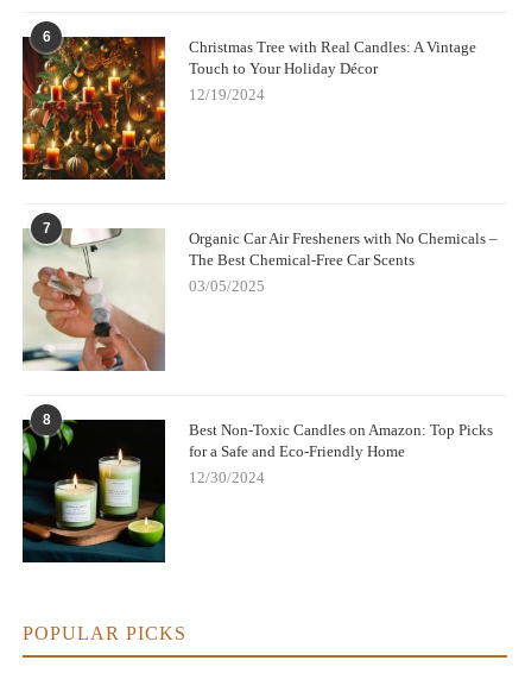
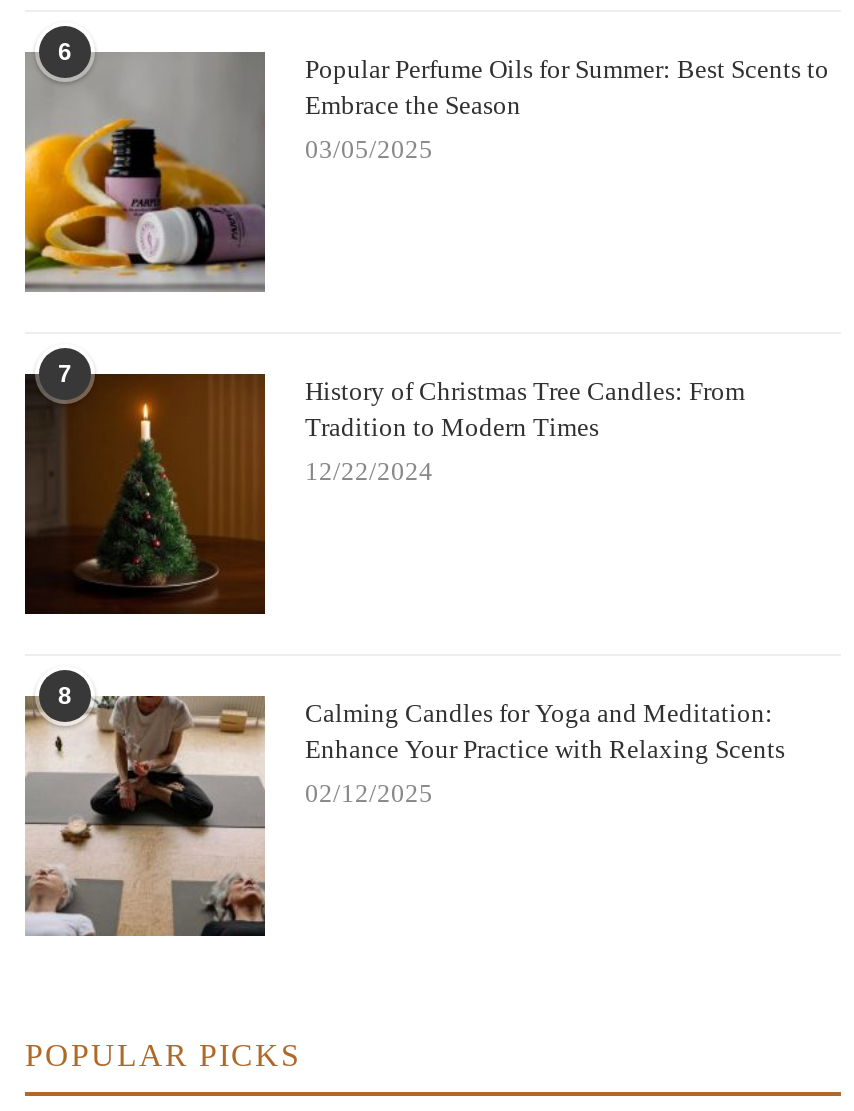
[21,36,476,180] [image] | Christmas Tree with Real Candles: A Vintage | Touch to Your Holiday Décor -> [23,50,829,290] [image] | Popular Perfume Oils for Summer: Best Scents to | Embrace the Season
[189,85,265,103] 12/19/2024 -> [305,133,433,163] 03/05/2025
[21,228,498,372] [image] | Organic Car Air Fresheners with No Chemicals – | The Best Chemical-Free Car Scents -> [23,372,745,616] [image] | History of Christmas Tree Candles: From | Tradition to Modern Times
[189,277,265,295] 03/05/2025 -> [305,455,433,485] 12/22/2024
[21,419,493,564] [image] | Best Non-Toxic Candles on Amazon: Top Picks | for a Safe and Eco-Friendly Home -> [23,694,785,938] [image] | Calming Candles for Yoga and Meditation: | Enhance Your Practice with Relaxing Scents
[189,468,265,486] 12/30/2024 -> [305,777,433,807] 02/12/2025

